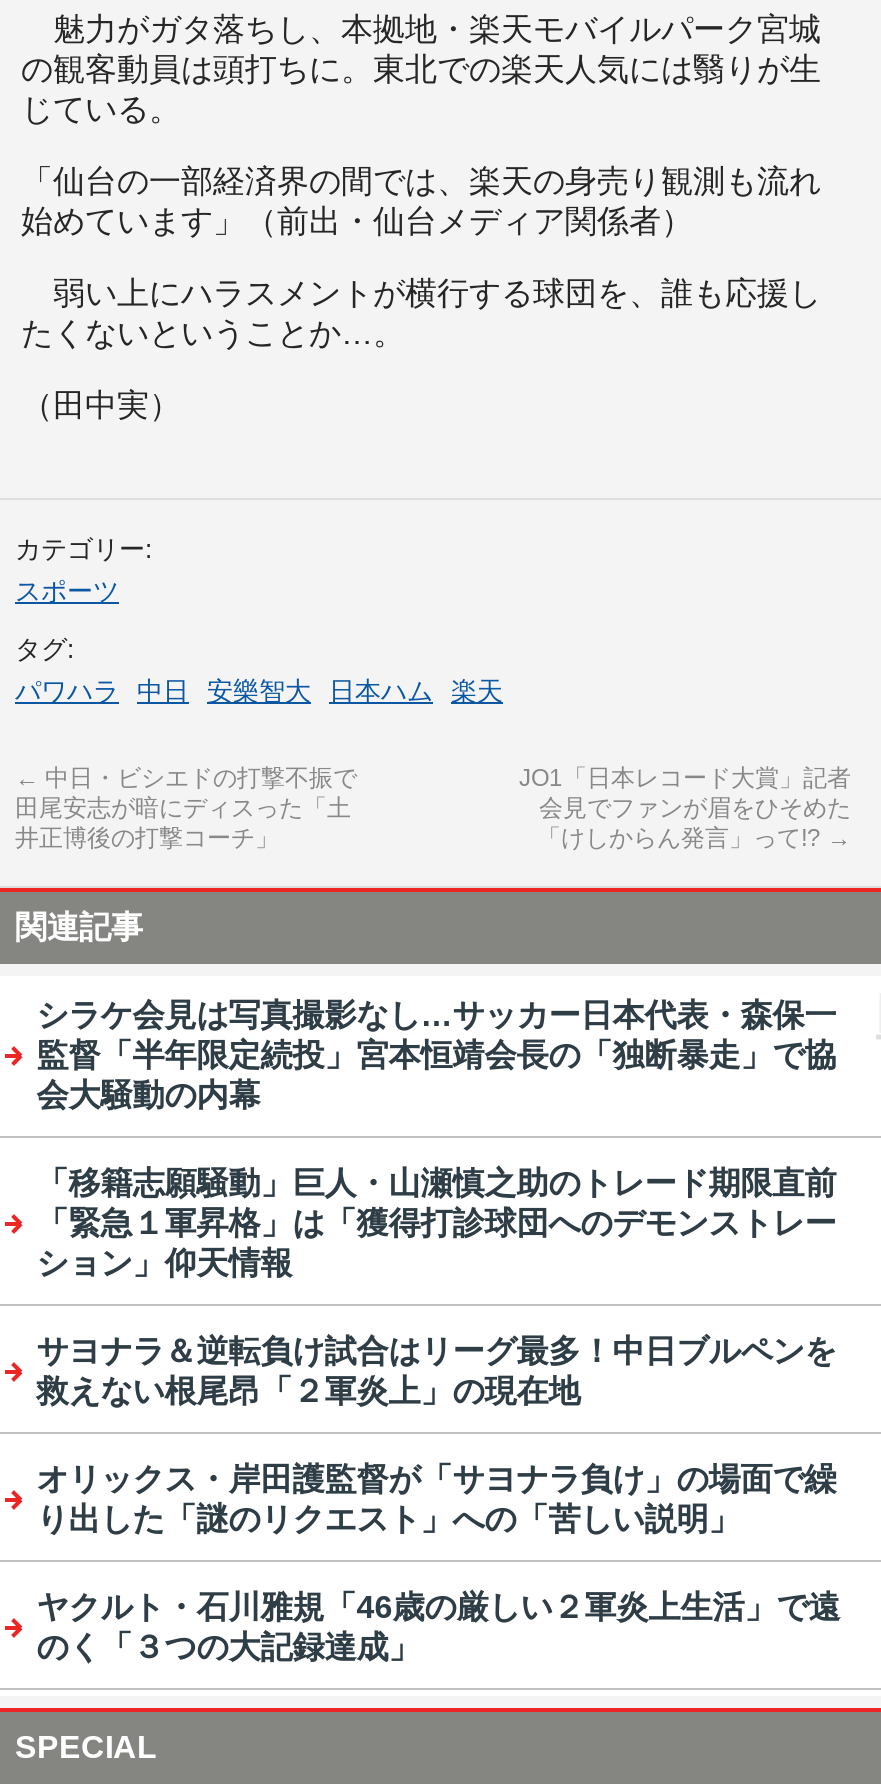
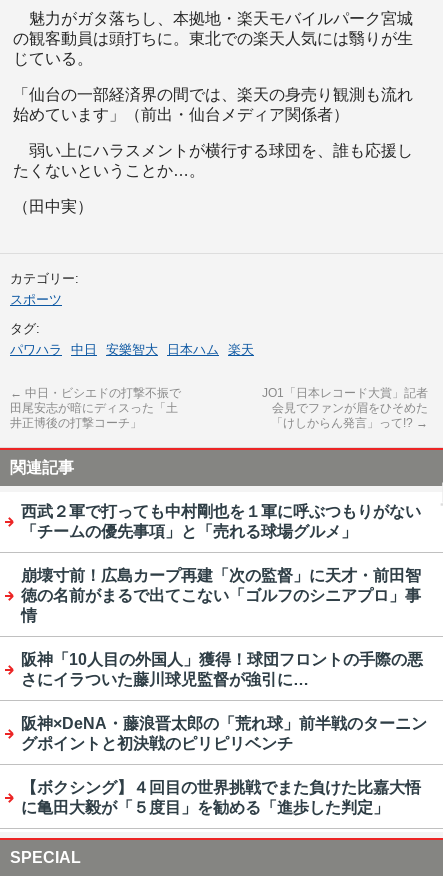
[36,998,836,1112] シラケ会見は写真撮影なし…サッカー日本代表・森保一 | 監督「半年限定続投」宮本恒靖会長の「独断暴走」で協 | 会大騒動の内幕 -> [21,503,421,540] 西武２軍で打っても中村剛也を１軍に呼ぶつもりがない | 「チームの優先事項」と「売れる球場グルメ」
[36,1166,836,1280] 「移籍志願騒動」巨人・山瀬慎之助のトレード期限直前 | 「緊急１軍昇格」は「獲得打診球団へのデモンストレー | ション」仰天情報 -> [21,567,421,624] 崩壊寸前！広島カープ再建「次の監督」に天才・前田智 | 徳の名前がまるで出てこない「ゴルフのシニアプロ」事 | 情
[36,1334,836,1408] サヨナラ＆逆転負け試合はリーグ最多！中日ブルペンを | 救えない根尾昂「２軍炎上」の現在地 -> [21,651,423,688] 阪神「10人目の外国人」獲得！球団フロントの手際の悪 | さにイラついた藤川球児監督が強引に…
[36,1462,836,1536] オリックス・岸田護監督が「サヨナラ負け」の場面で繰 | り出した「謎のリクエスト」への「苦しい説明」 -> [21,715,427,752] 阪神×DeNA・藤浪晋太郎の「荒れ球」前半戦のターニン | グポイントと初決戦のピリピリベンチ
[36,1590,840,1664] ヤクルト・石川雅規「46歳の厳しい２軍炎上生活」で遠 | のく「３つの大記録達成」 -> [21,779,421,816] 【ボクシング】４回目の世界挑戦でまた負けた比嘉大悟 | に亀田大毅が「５度目」を勧める「進歩した判定」

